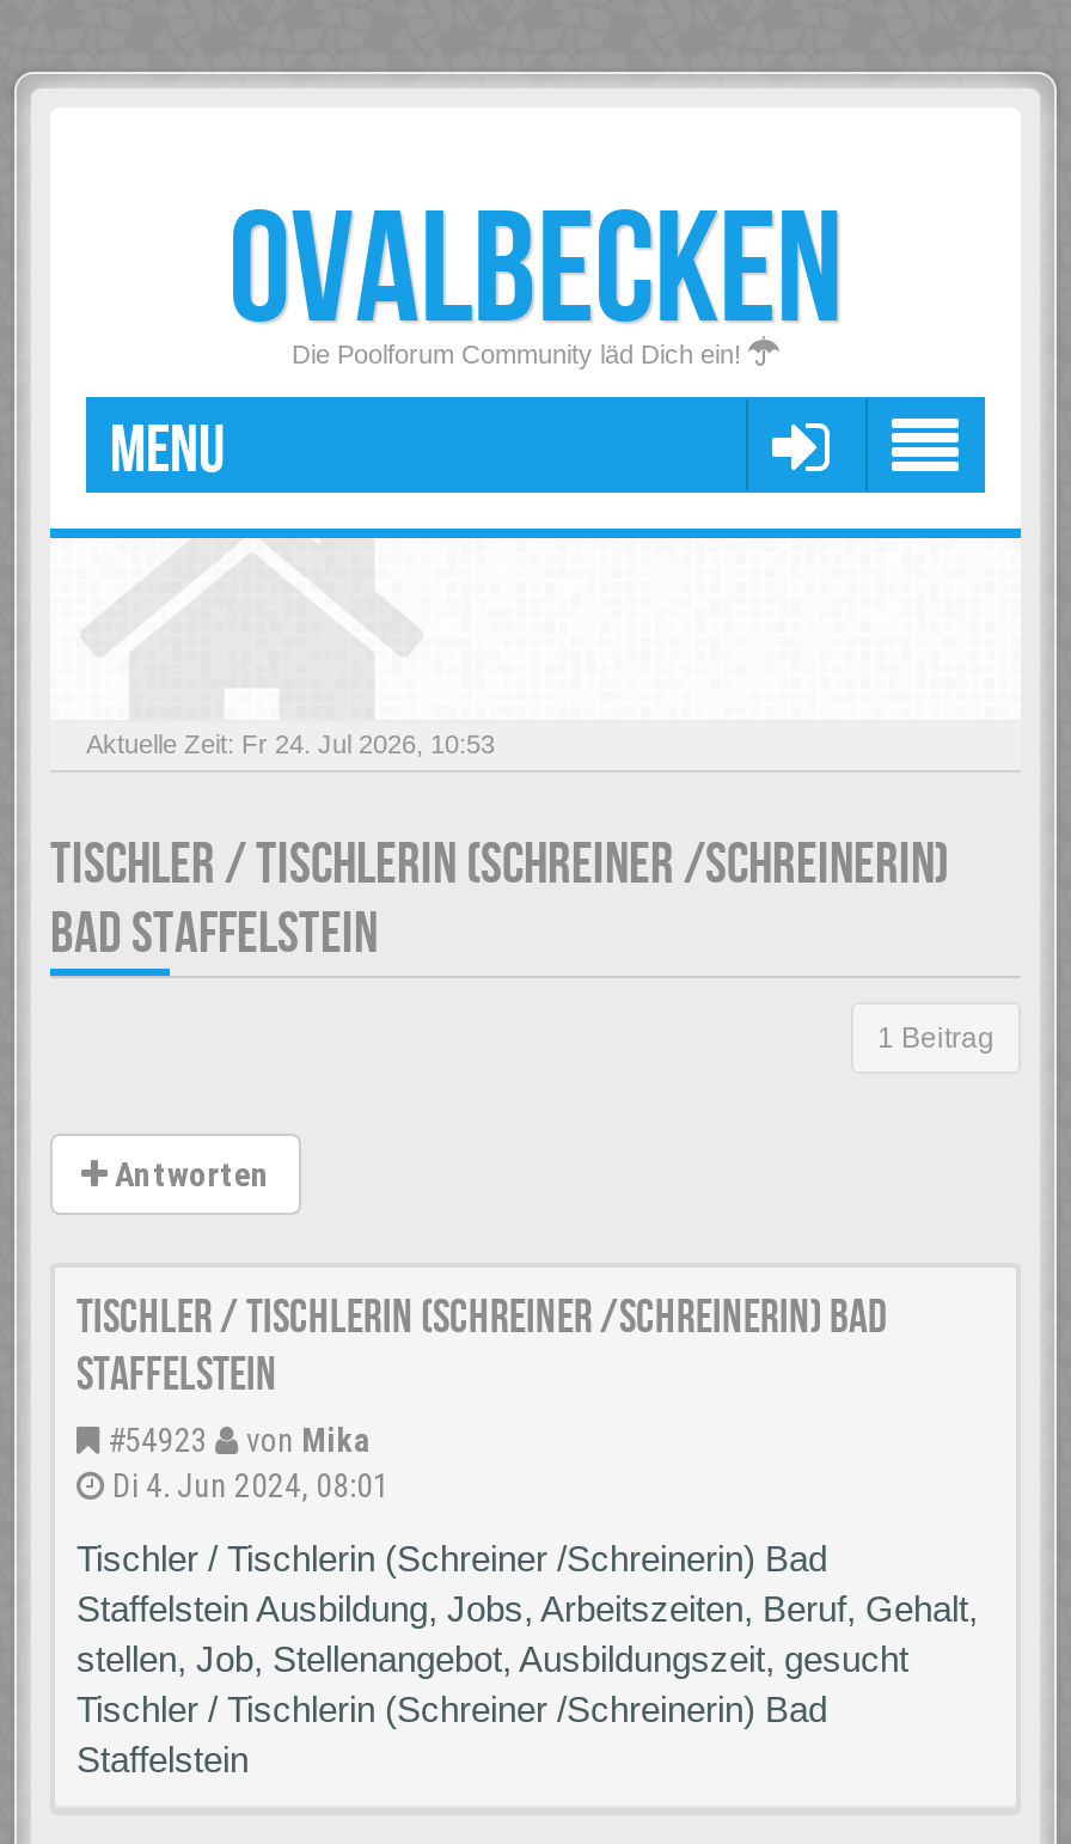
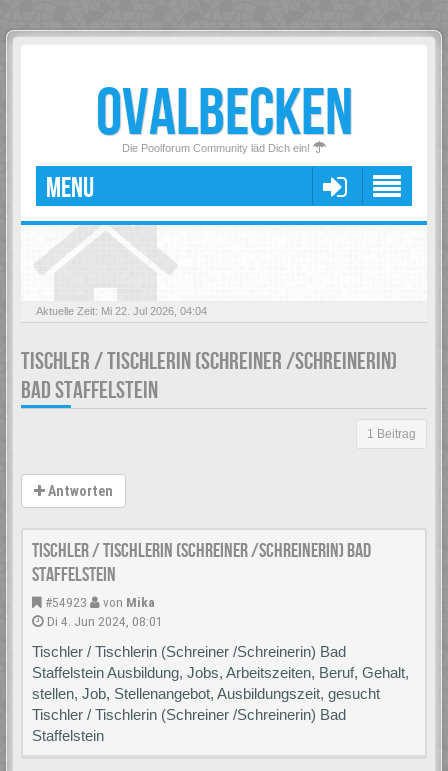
[86,729,495,758] Aktuelle Zeit: Fr 24. Jul 2026, 10:53 -> [36,305,207,317] Aktuelle Zeit: Mi 22. Jul 2026, 04:04

